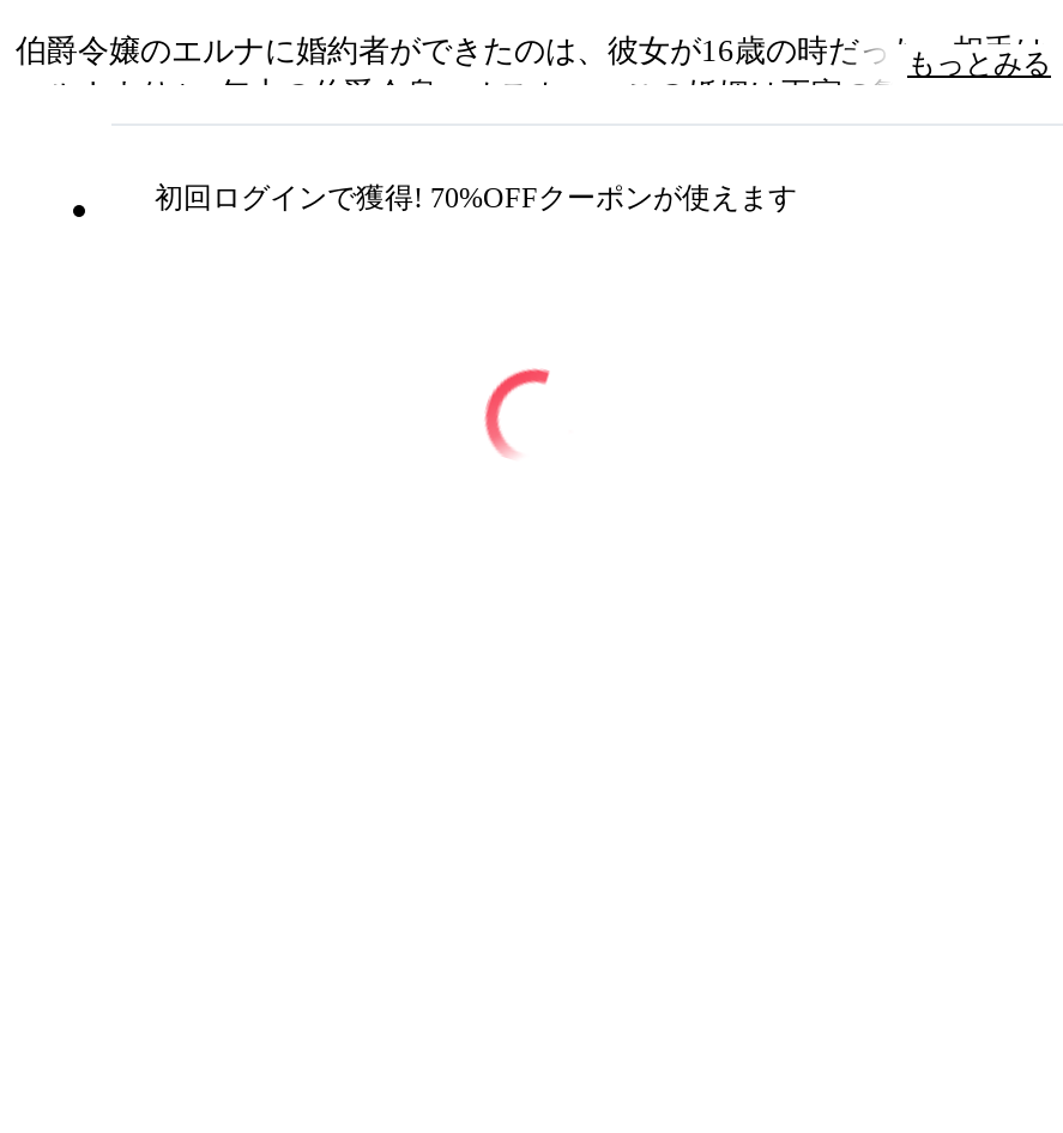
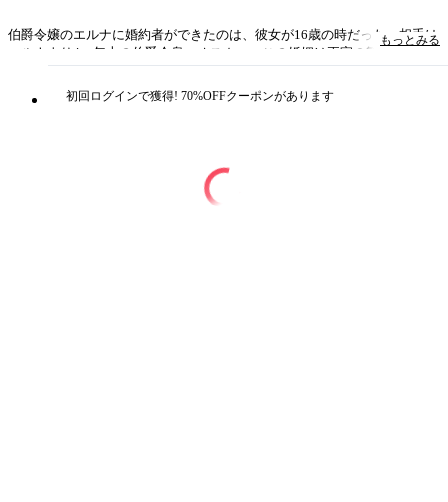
[155,181,797,214] 初回ログインで獲得! 70%OFFクーポンが使えます -> [66,89,334,103] 初回ログインで獲得! 70%OFFクーポンがあります

